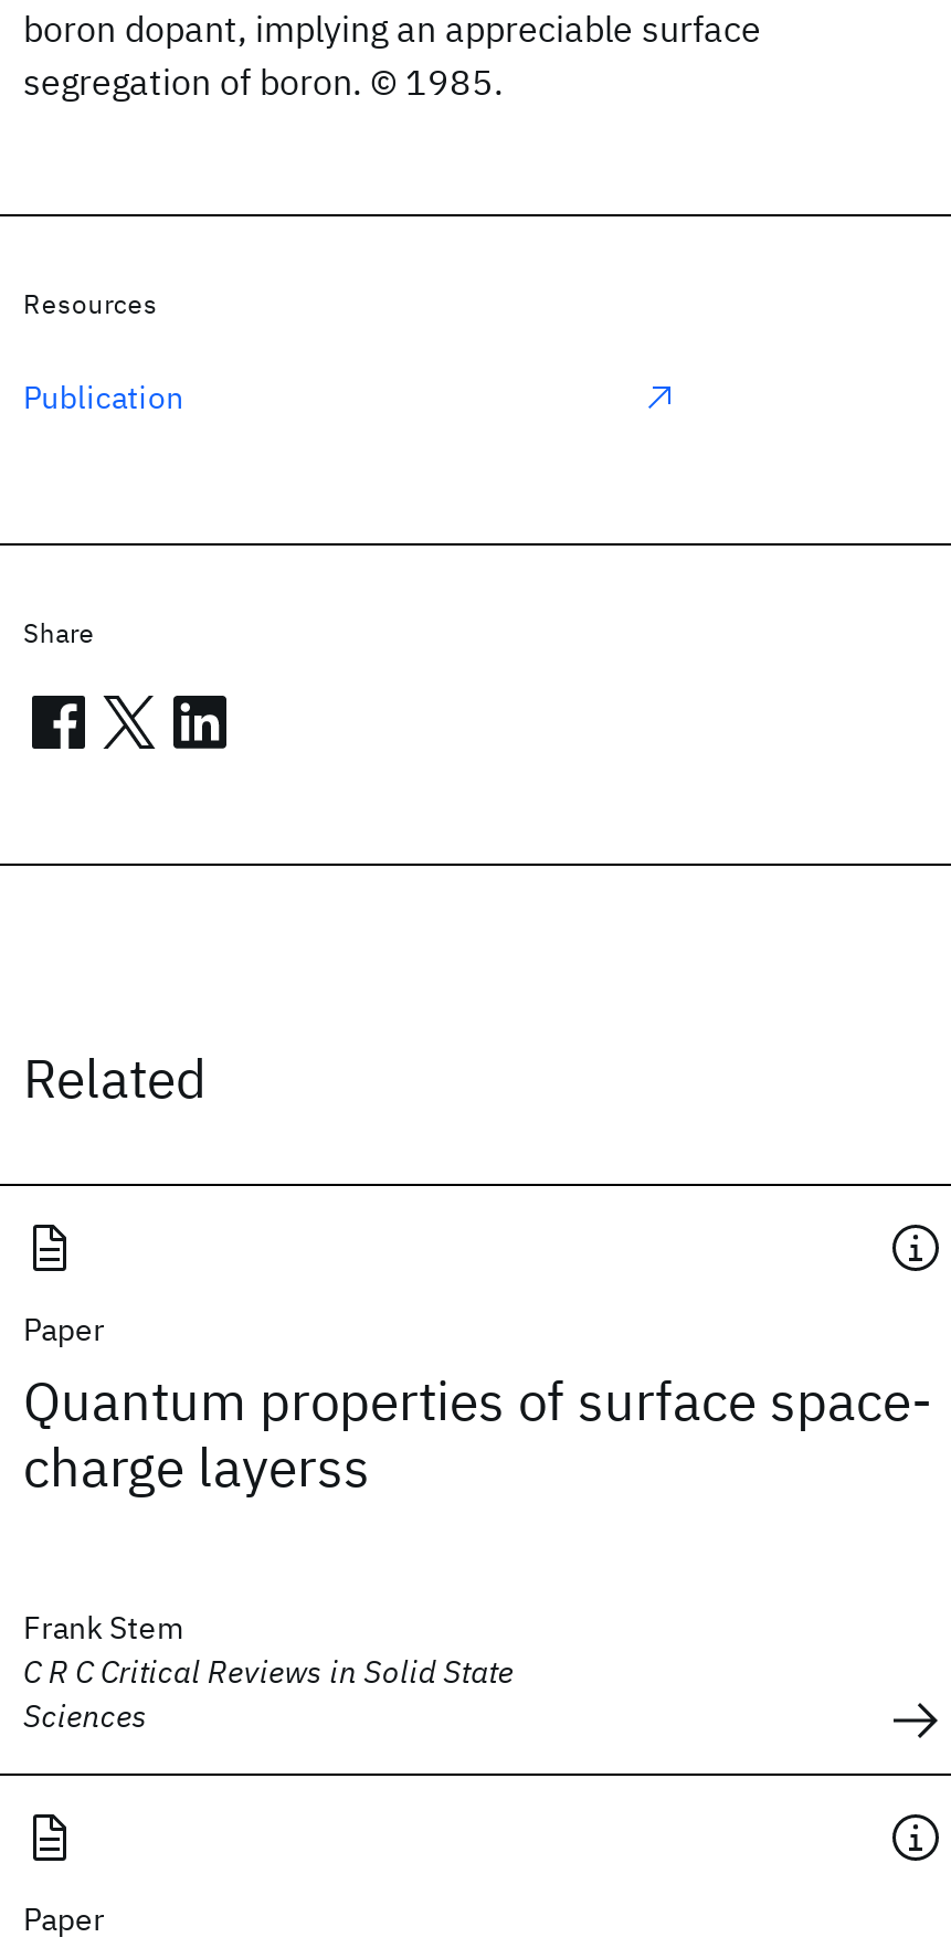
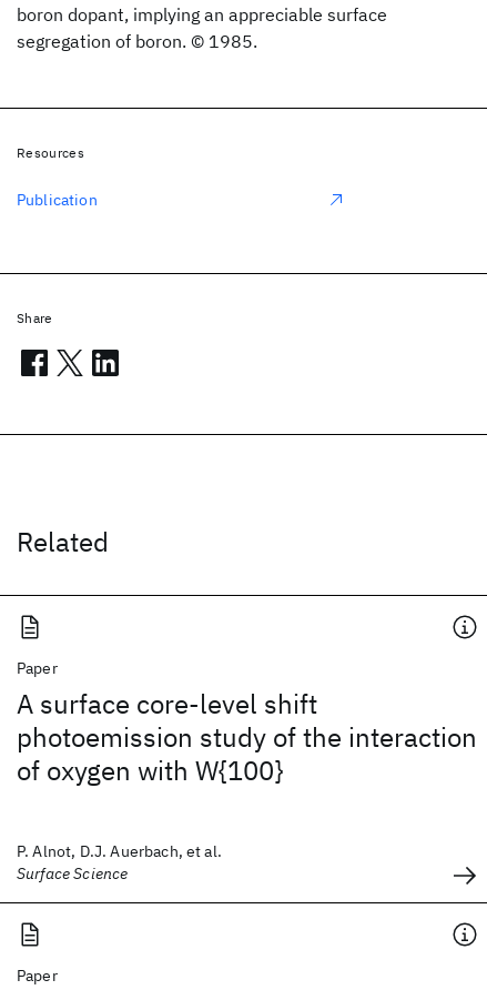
[23,1365,933,1502] Quantum properties of surface space- | charge layerss -> [17,686,477,788] A surface core-level shift | photoemission study of the interaction | of oxygen with W{100}
[23,1608,513,1736] Frank Stem | C R C Critical Reviews in Solid State | Sciences -> [17,841,222,883] P. Alnot, D.J. Auerbach, et al. | Surface Science

